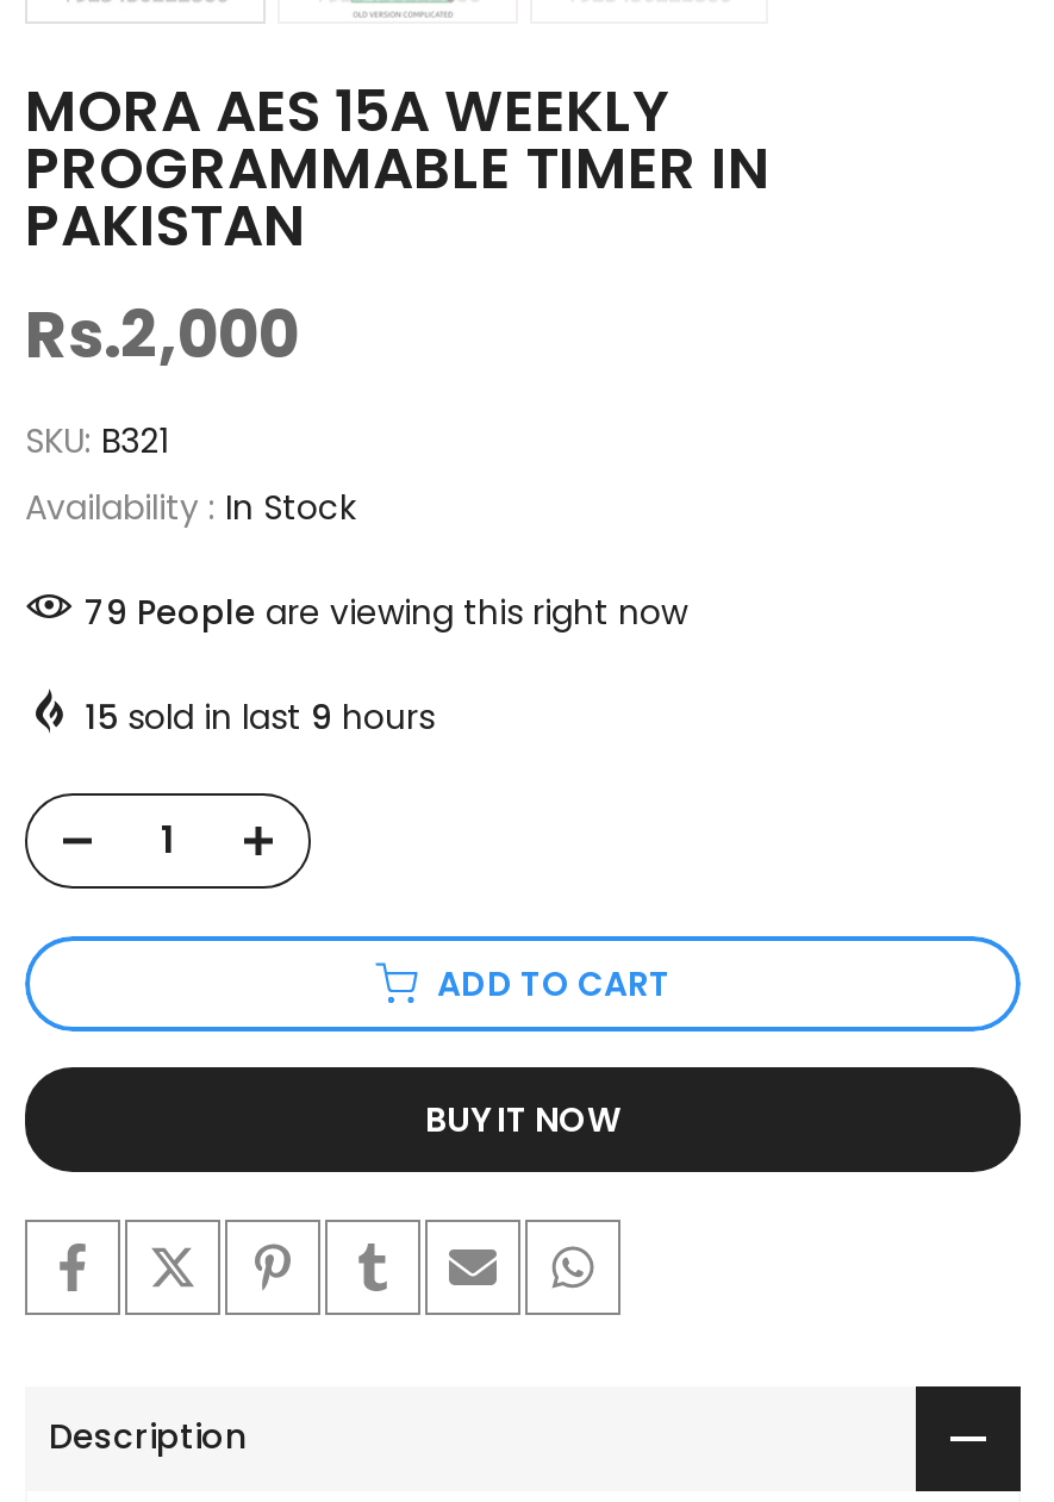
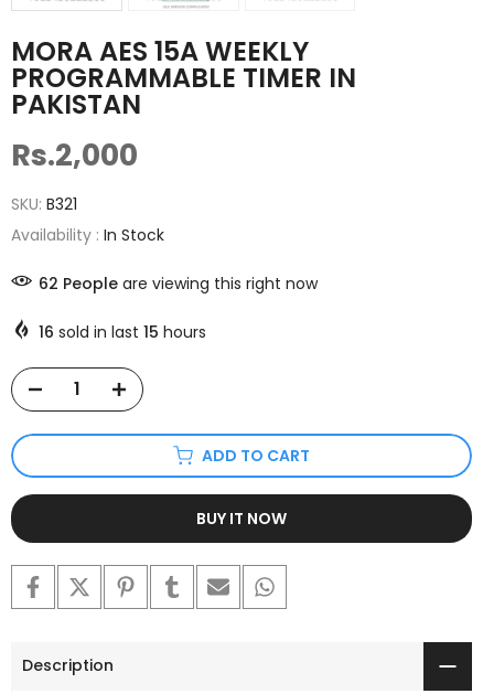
[85,588,687,636] 79 People are viewing this right now -> [39,272,318,294] 62 People are viewing this right now
[85,693,435,740] 15 sold in last 9 hours -> [39,321,206,343] 16 sold in last 15 hours

